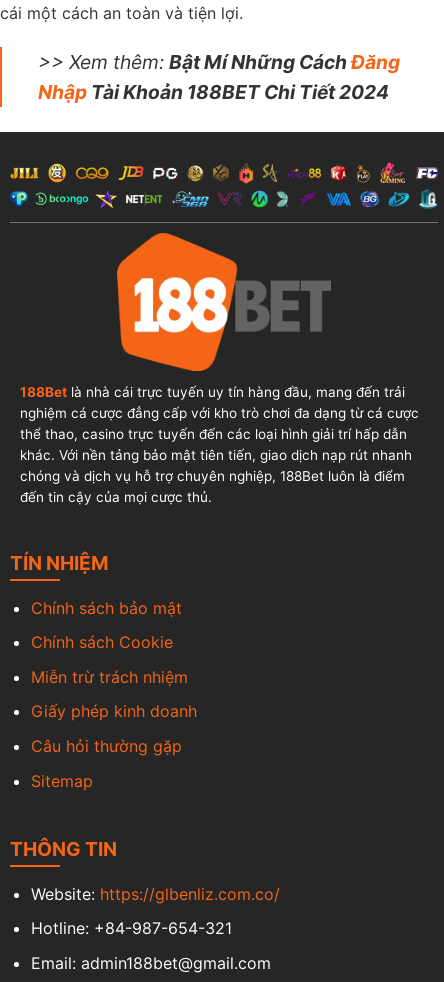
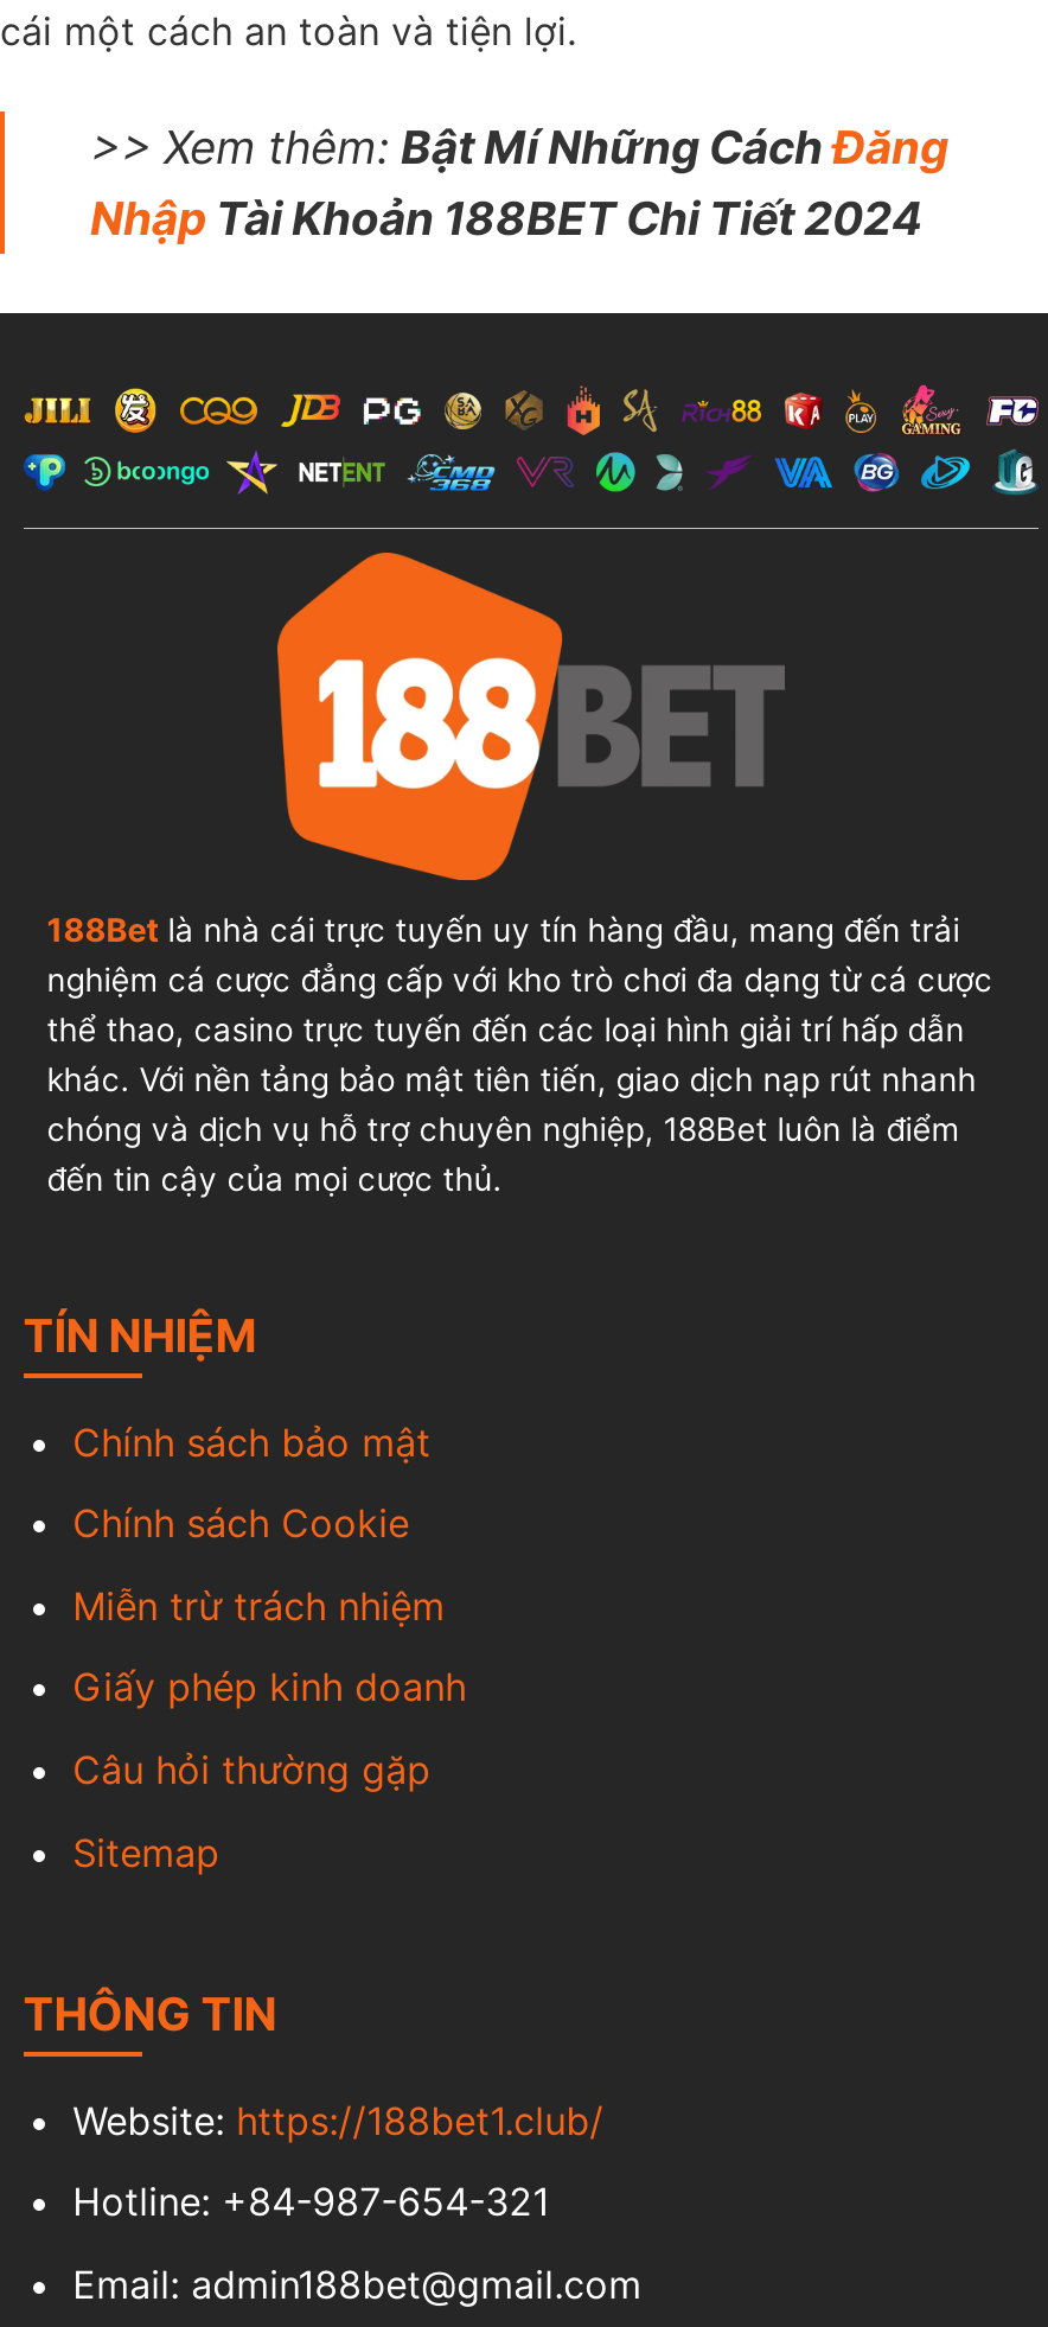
[31,884,280,904] Website: https://glbenliz.com.co/ -> [73,2097,604,2144] Website: https://188bet1.club/

